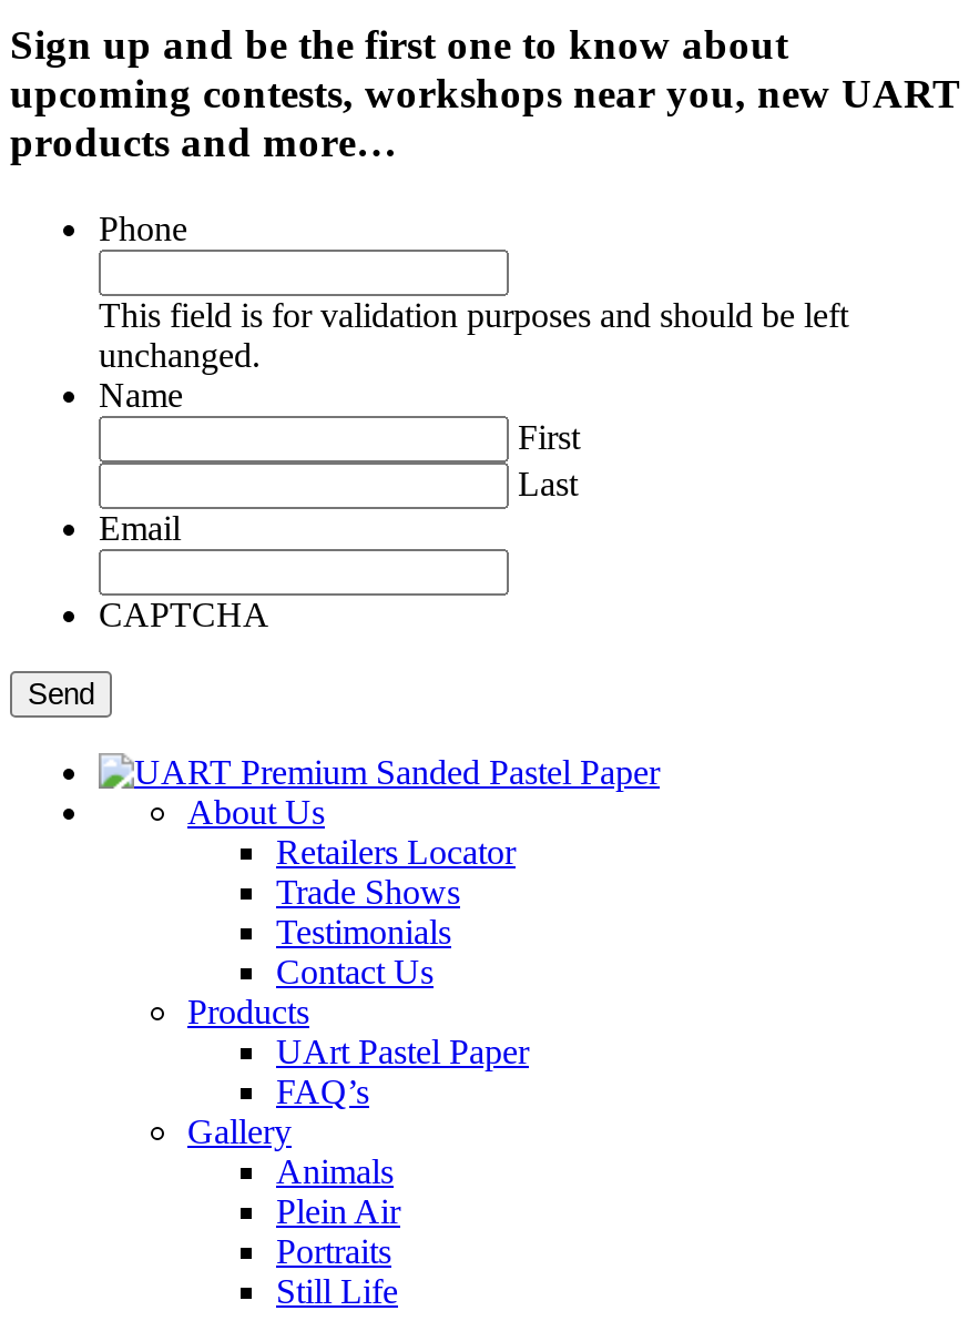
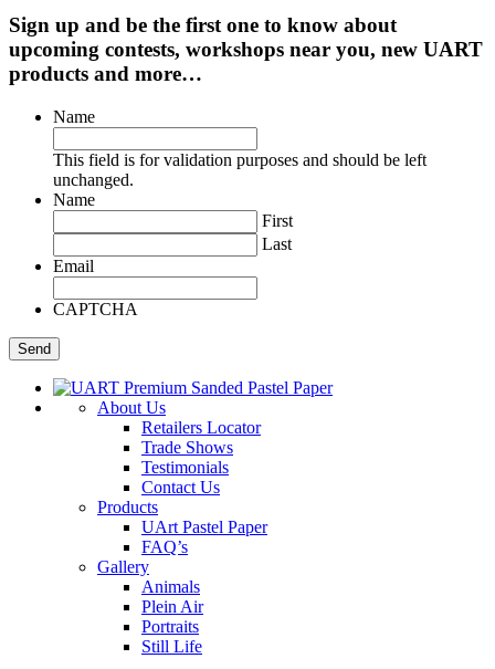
[99,209,187,246] Phone -> [53,107,95,126] Name

